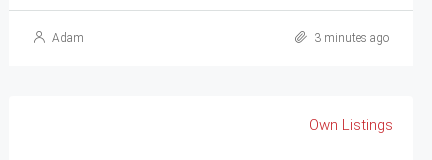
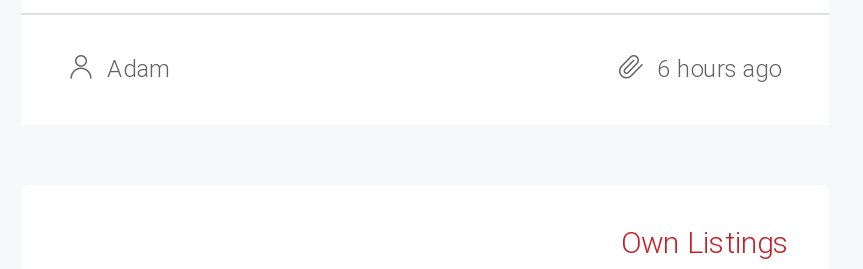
[311,31,389,45] 3 minutes ago -> [651,55,781,83] 6 hours ago

